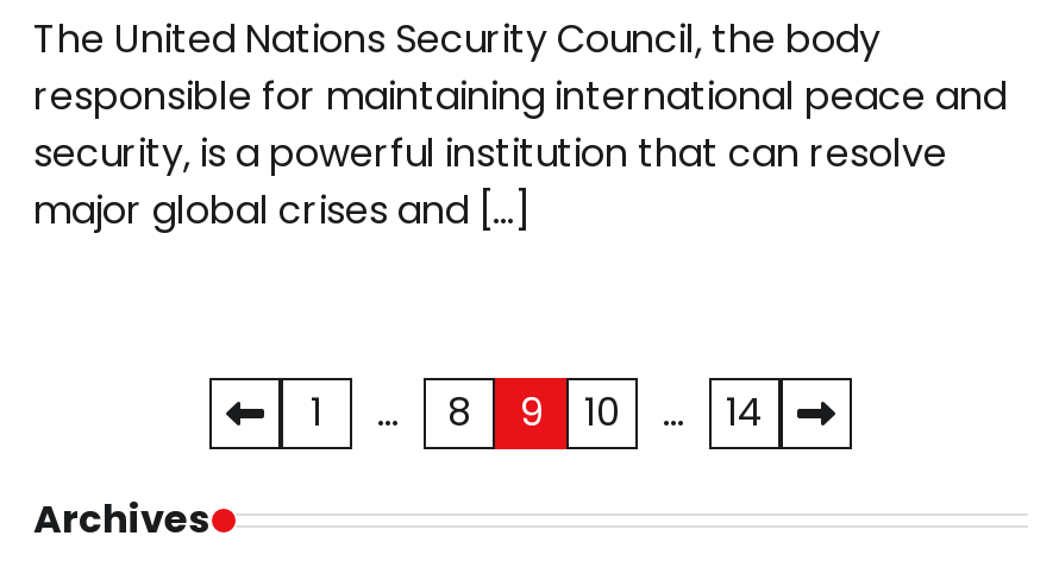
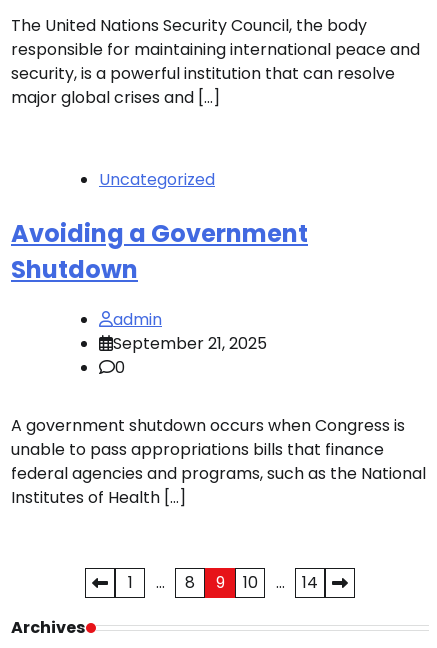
none -> [11,168,426,509] Uncategorized | Avoiding a Government | Shutdown | admin | September 21, 2025 | 0 | A government shutdown occurs when Congress is | unable to pass appropriations bills that finance | federal agencies and programs, such as the National | Institutes of Health […]

